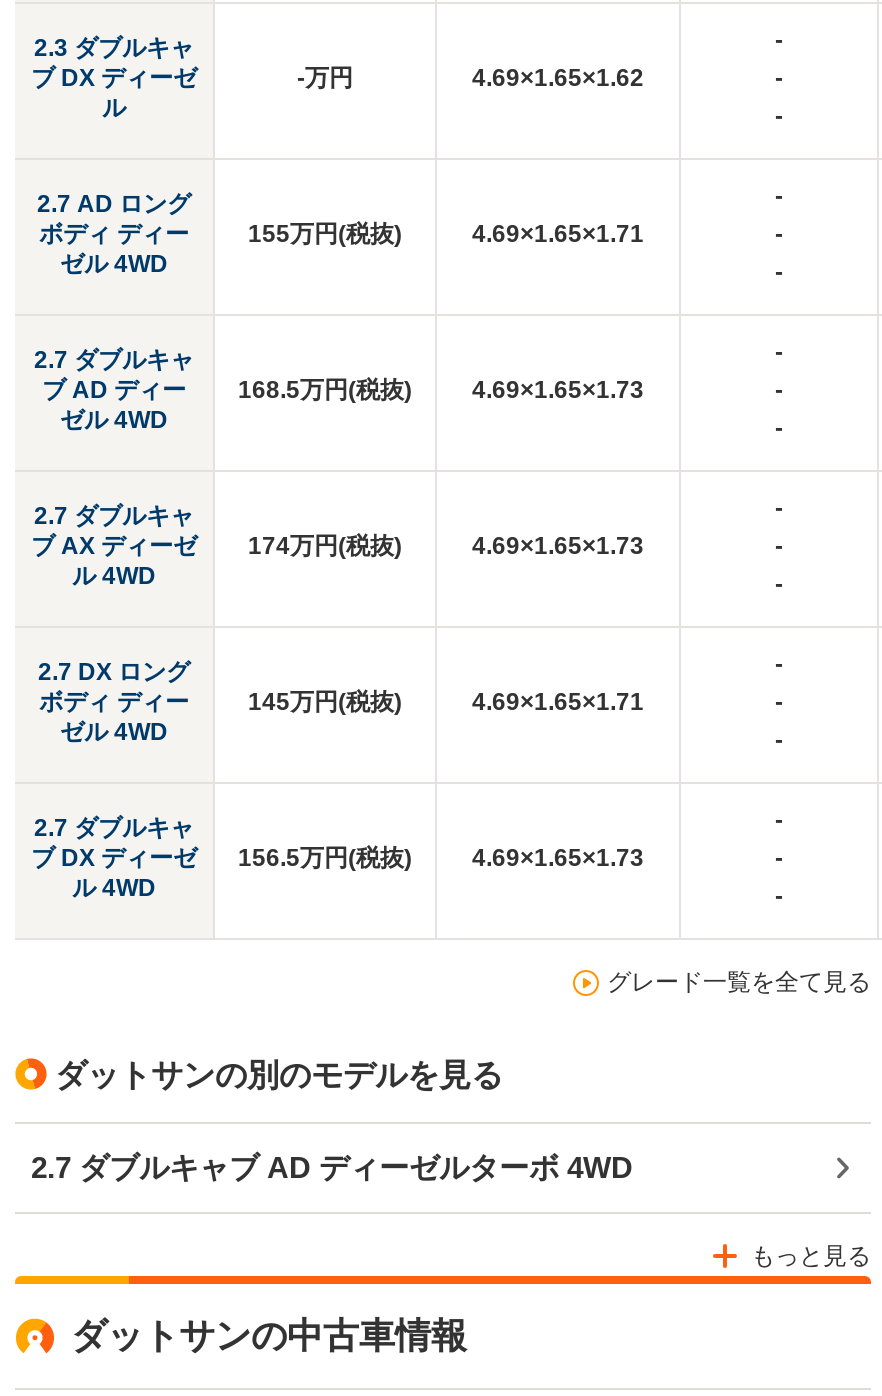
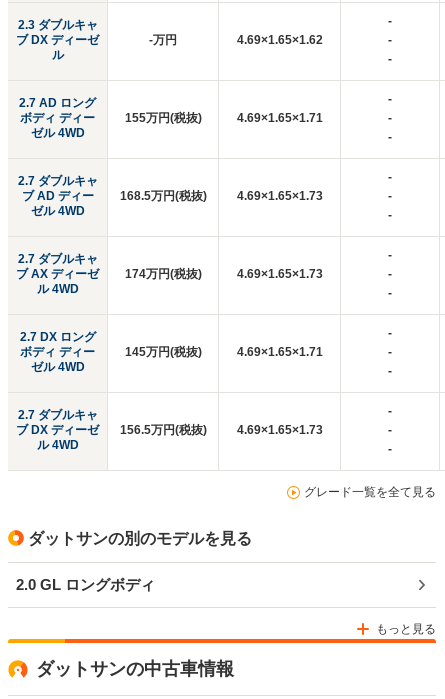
[31,1151,633,1185] 2.7 ダブルキャブ AD ディーゼルターボ 4WD -> [16,576,155,593] 2.0 GL ロングボディ

